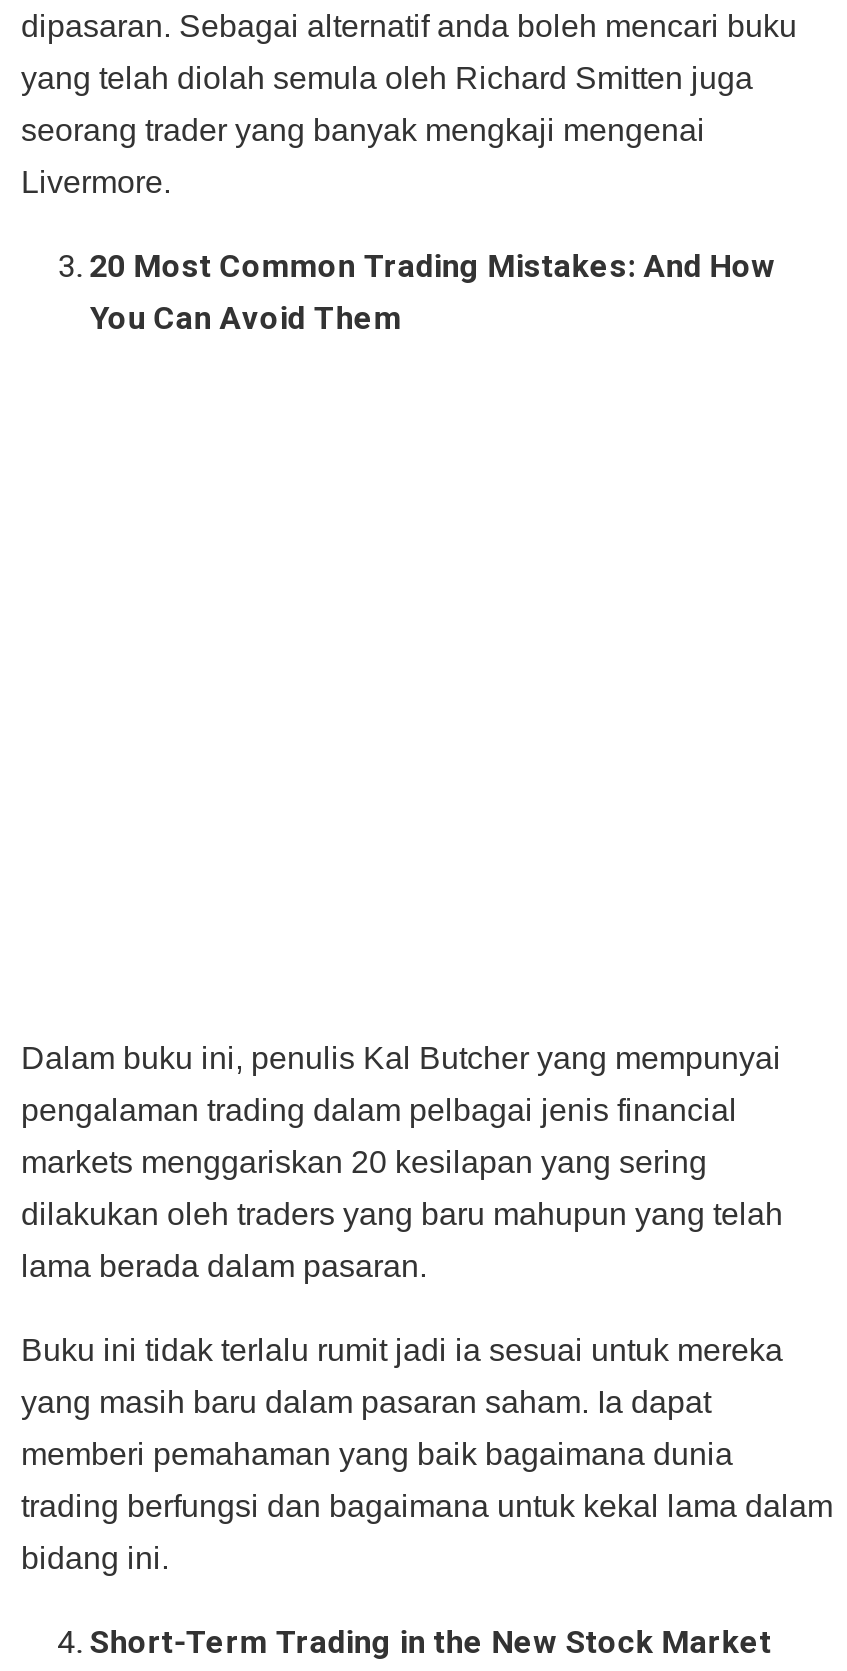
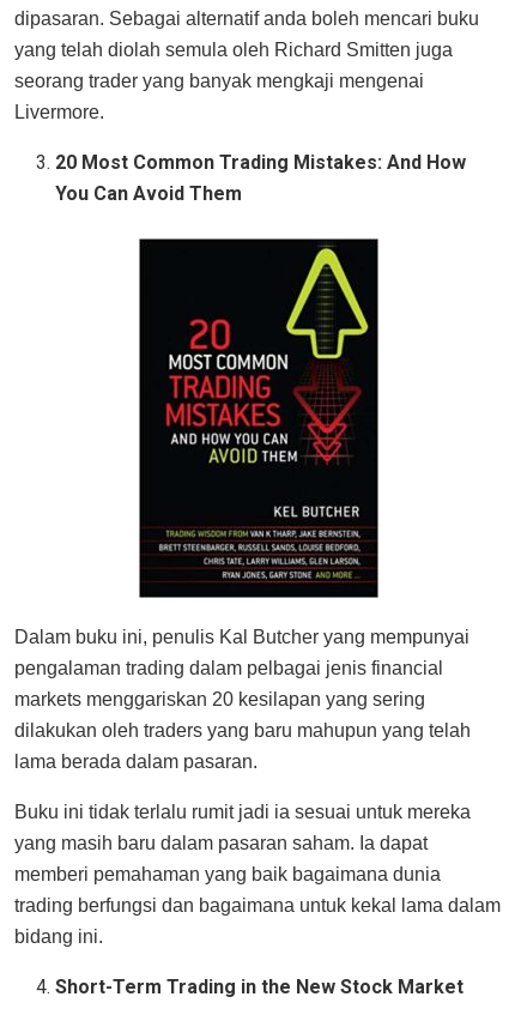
none -> [138,237,380,599] [image]

